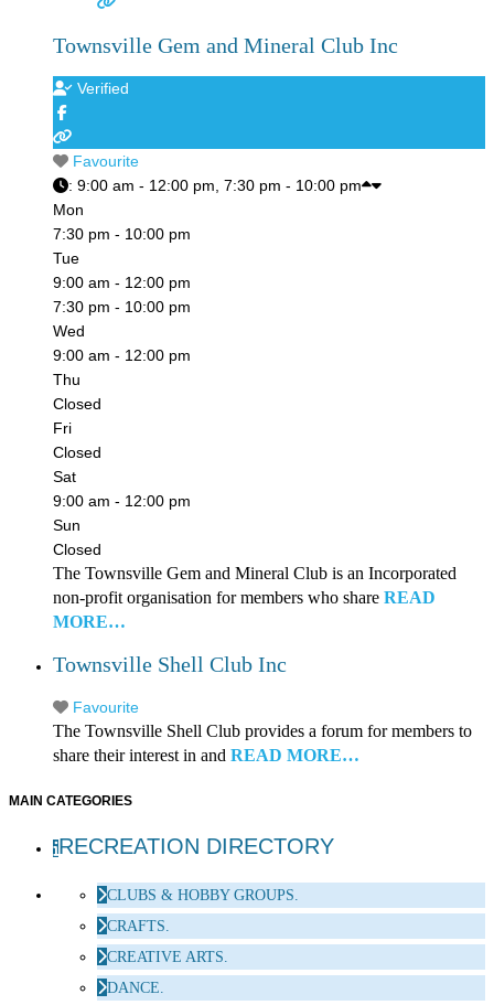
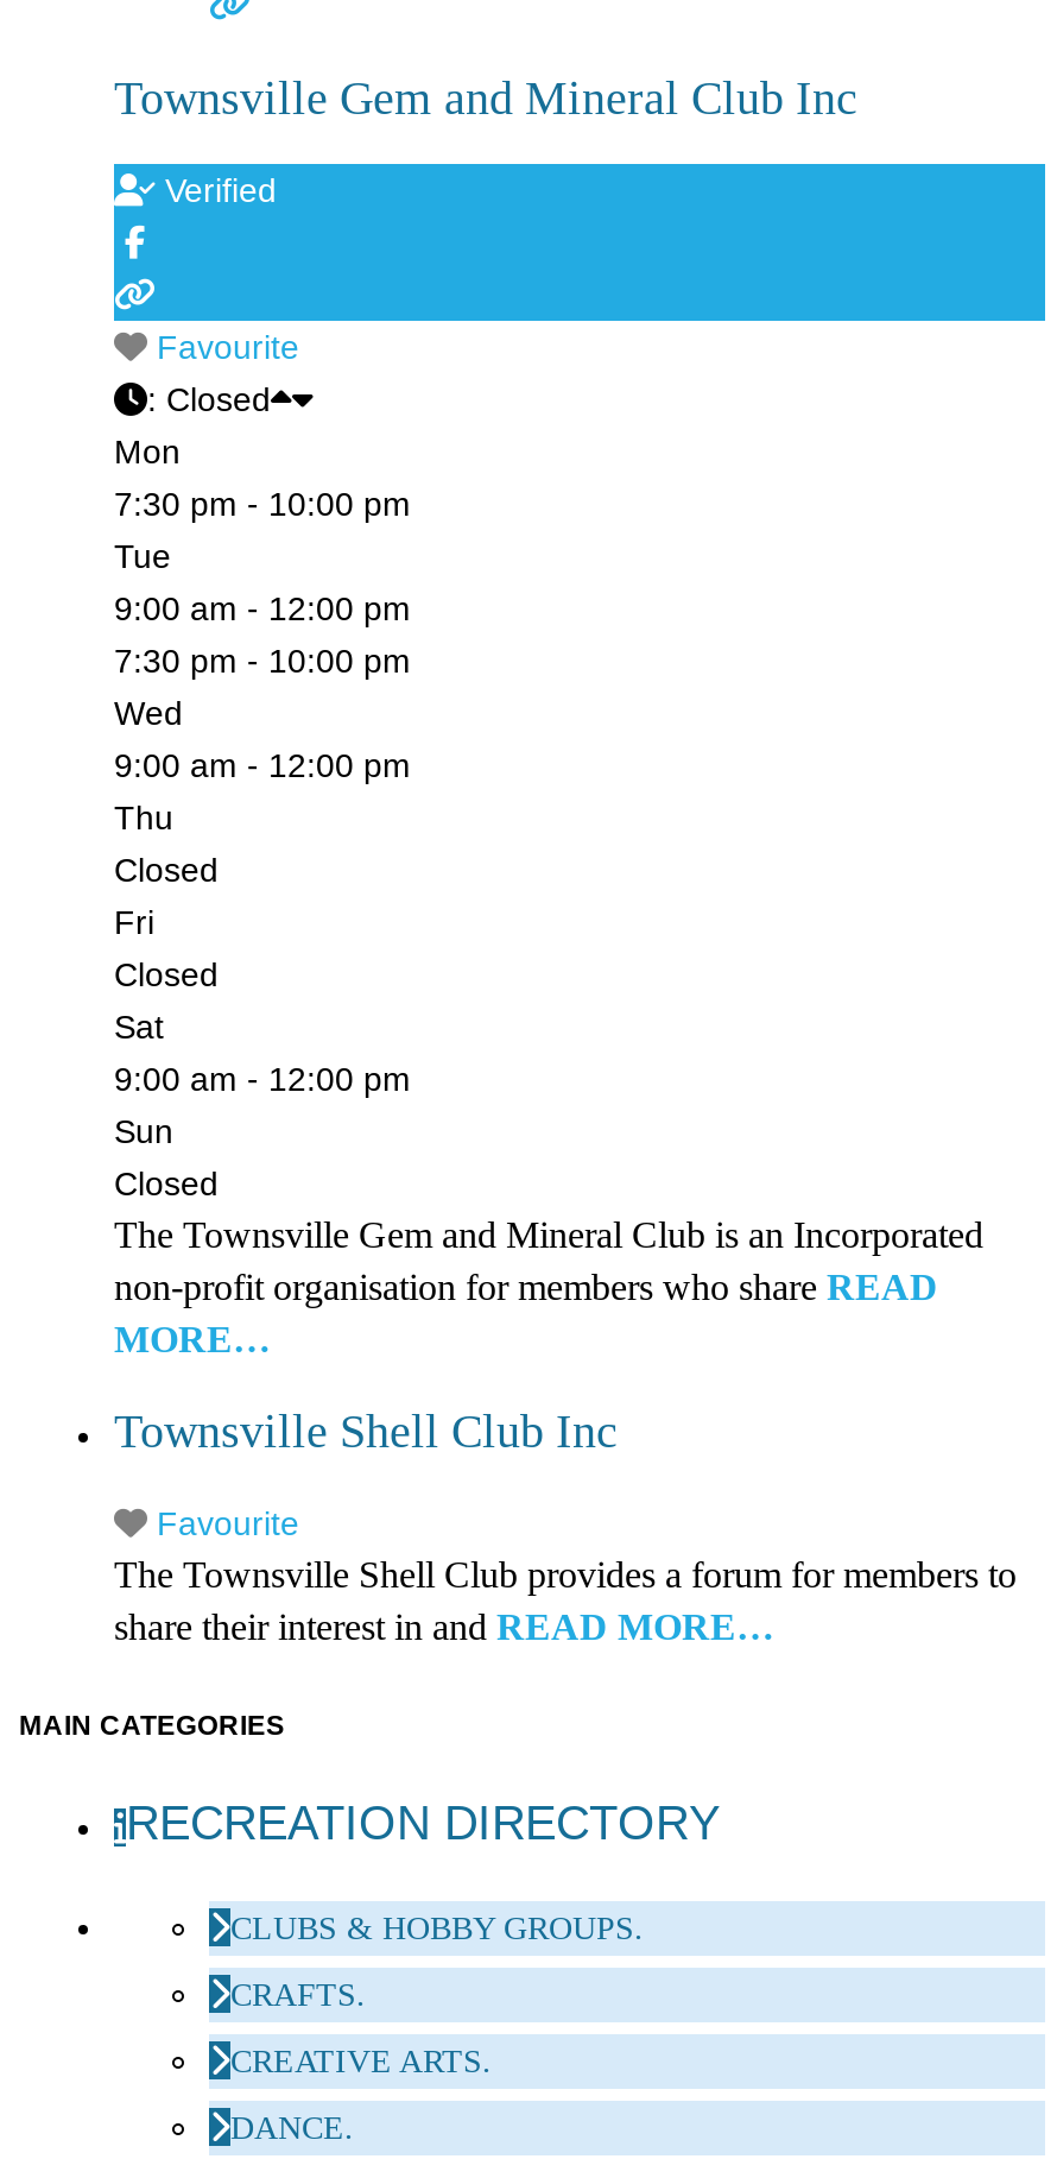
[68,176,362,194] : 9:00 am - 12:00 pm, 7:30 pm - 10:00 pm -> [147,379,271,417] : Closed

